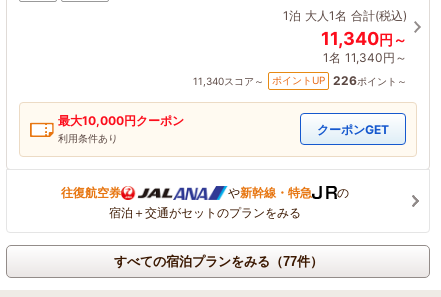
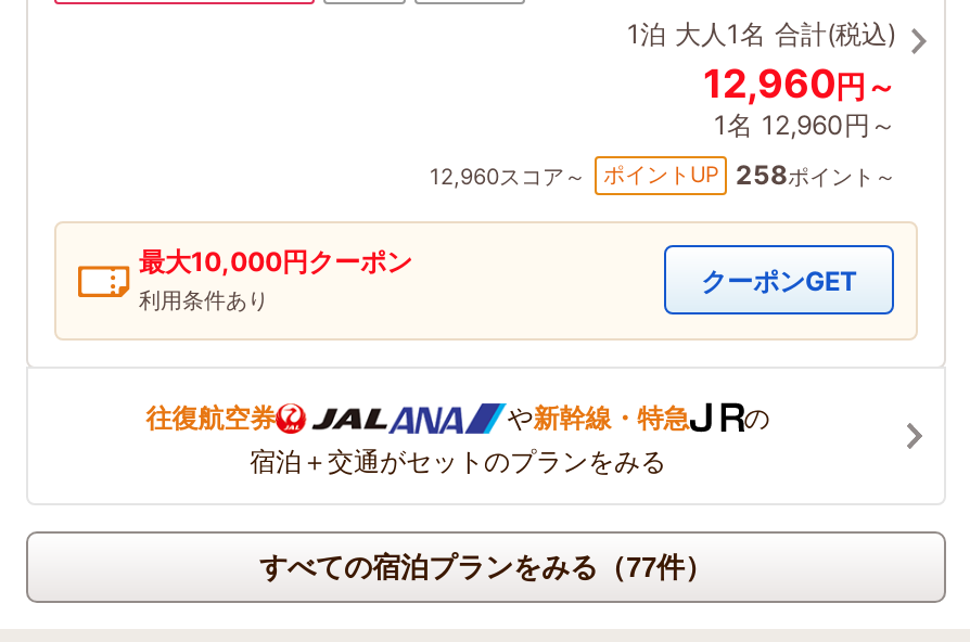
[321,28,407,49] 11,340円～ -> [703,60,896,106] 12,960円～
[323,50,407,65] 1名 11,340円～ -> [714,108,896,140] 1名 12,960円～
[193,75,264,87] 11,340スコア～ -> [430,162,586,188] 12,960スコア～
[333,73,407,88] 226ポイント～ -> [736,158,896,190] 258ポイント～

